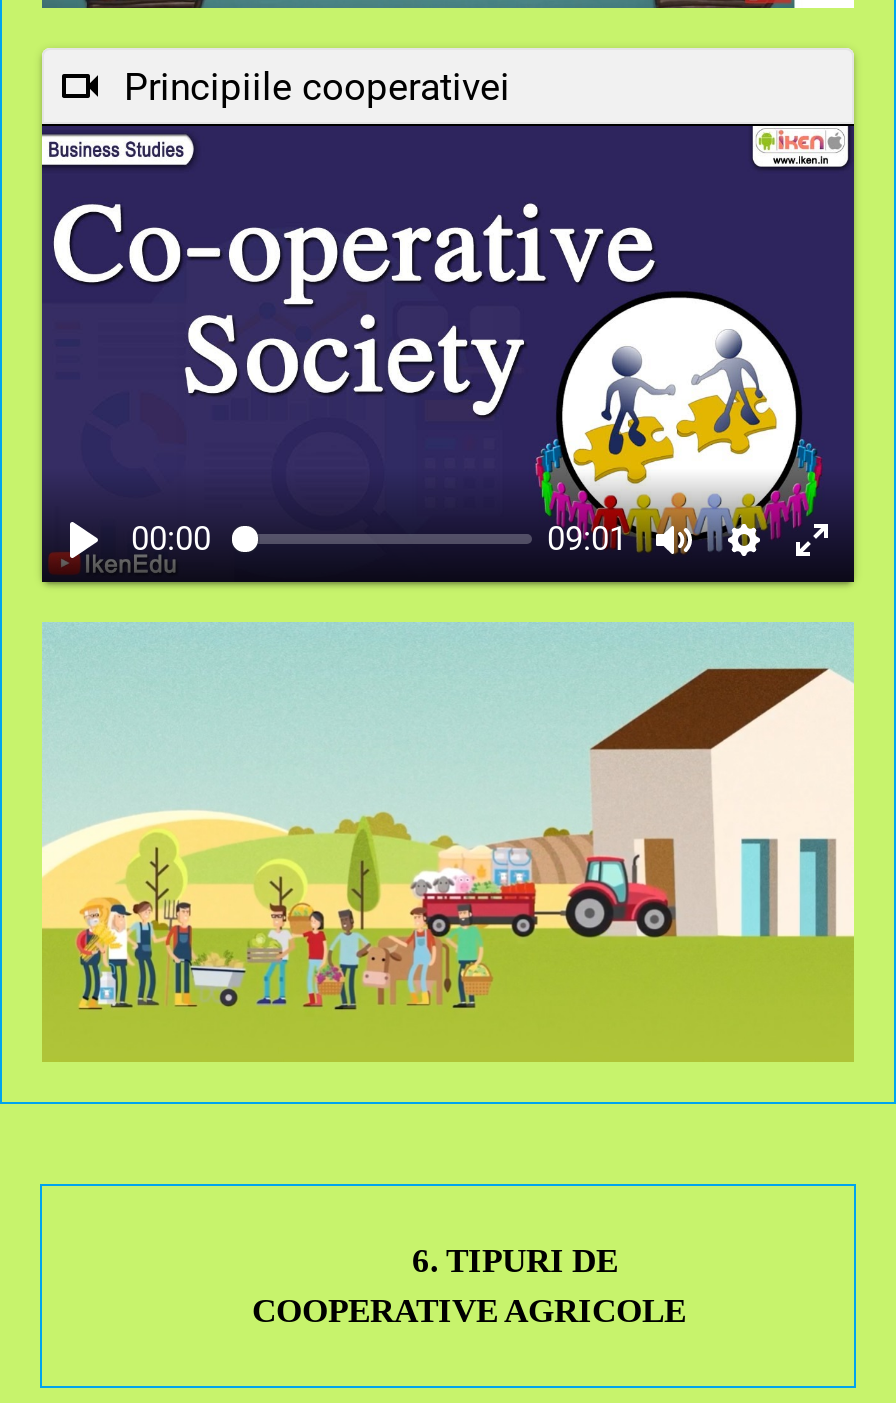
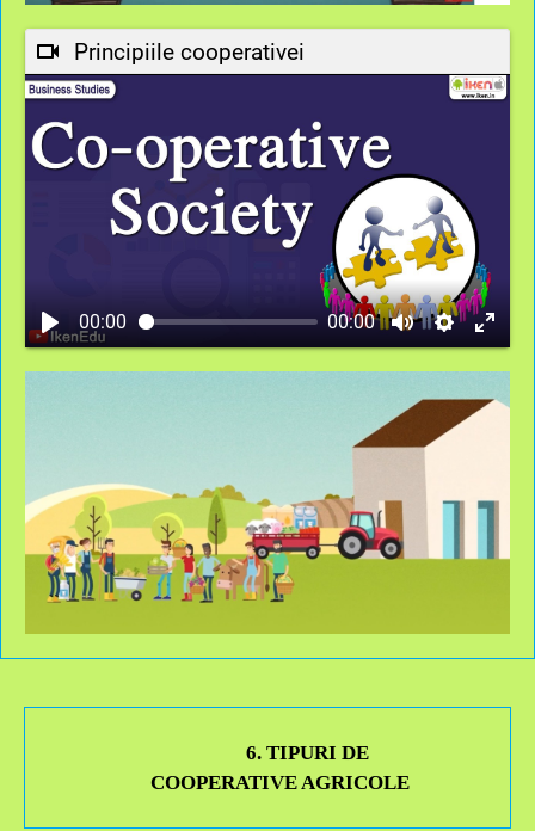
[547,520,627,558] 09:01 -> [327,311,374,333] 00:00

